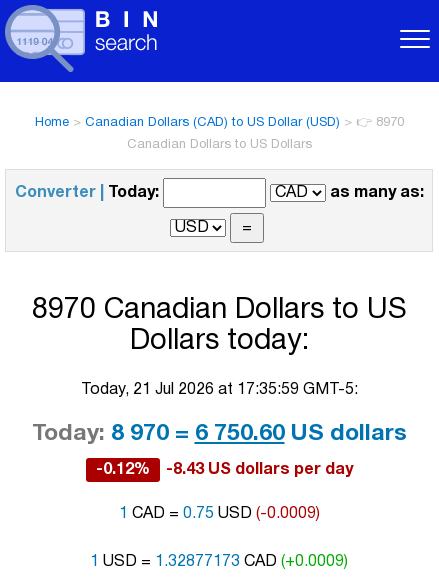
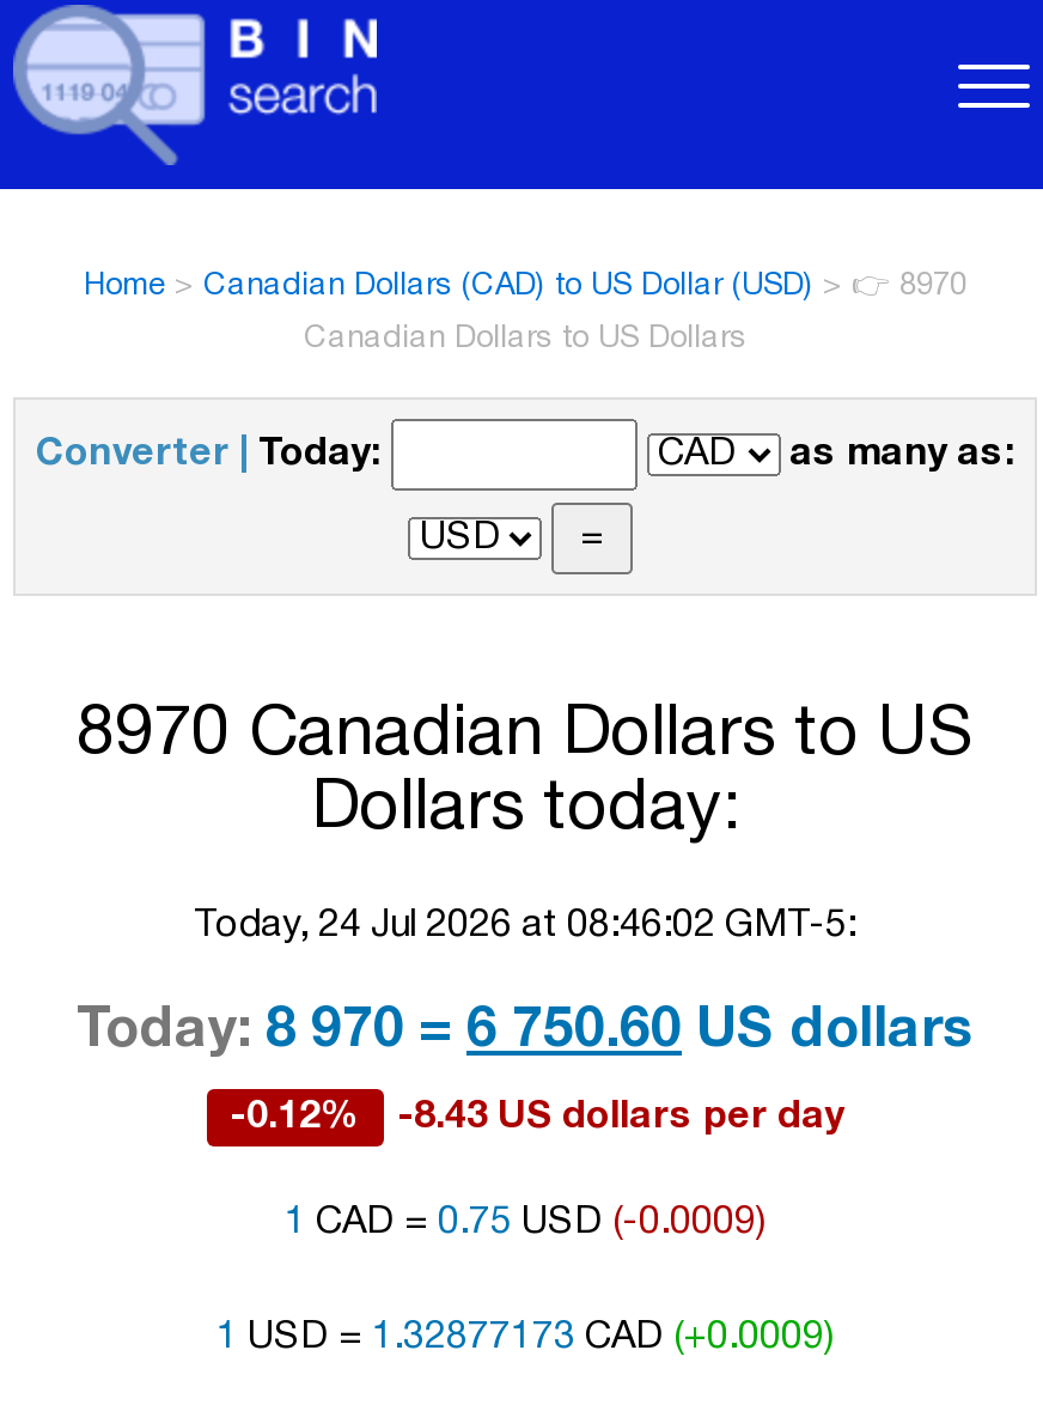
[80,383,357,397] Today, 21 Jul 2026 at 17:35:59 GMT-5: -> [194,909,856,943] Today, 24 Jul 2026 at 08:46:02 GMT-5:

